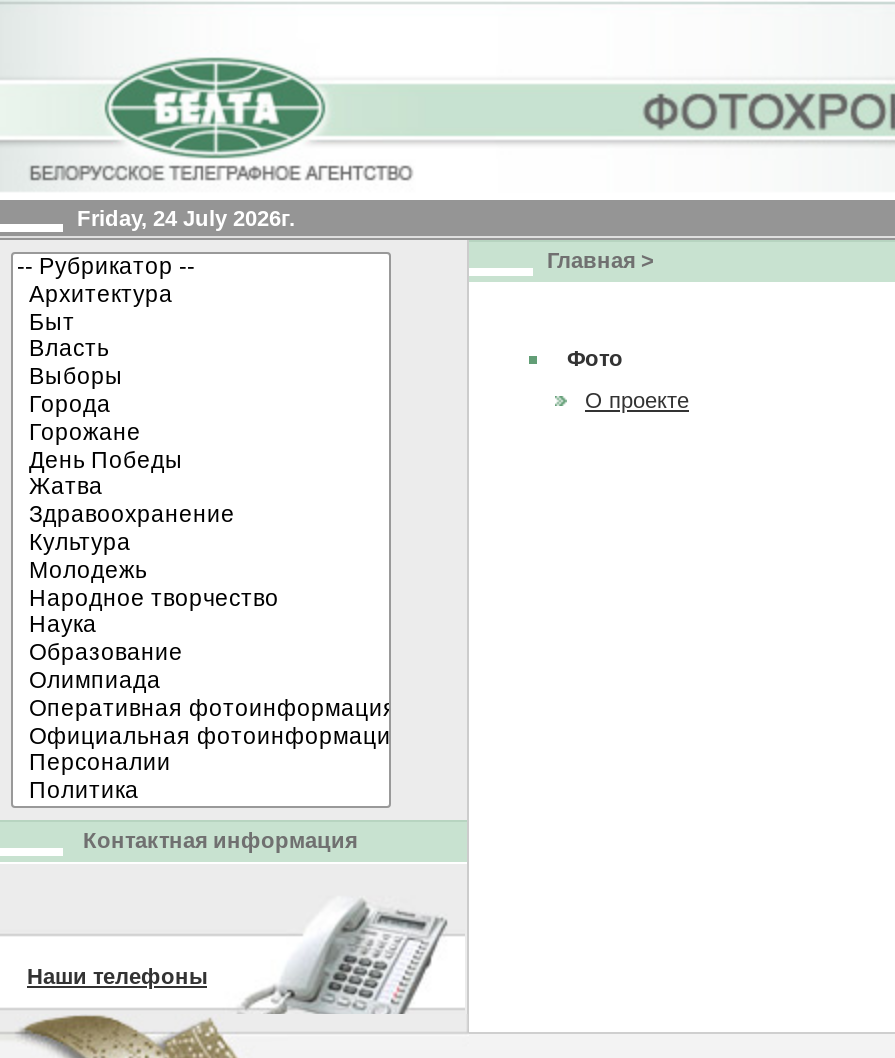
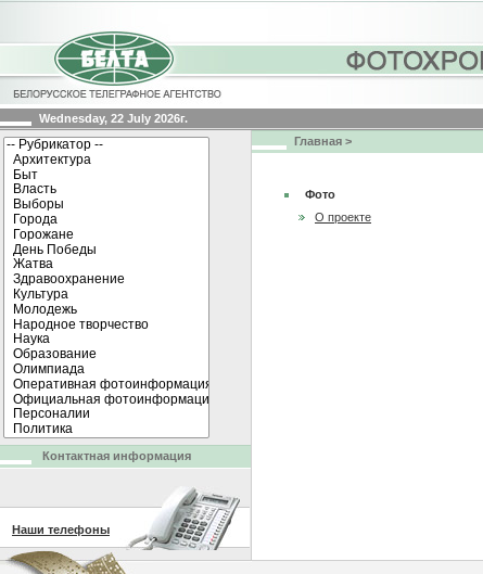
[77,206,295,230] Friday, 24 July 2026г. -> [39,112,188,125] Wednesday, 22 July 2026г.

